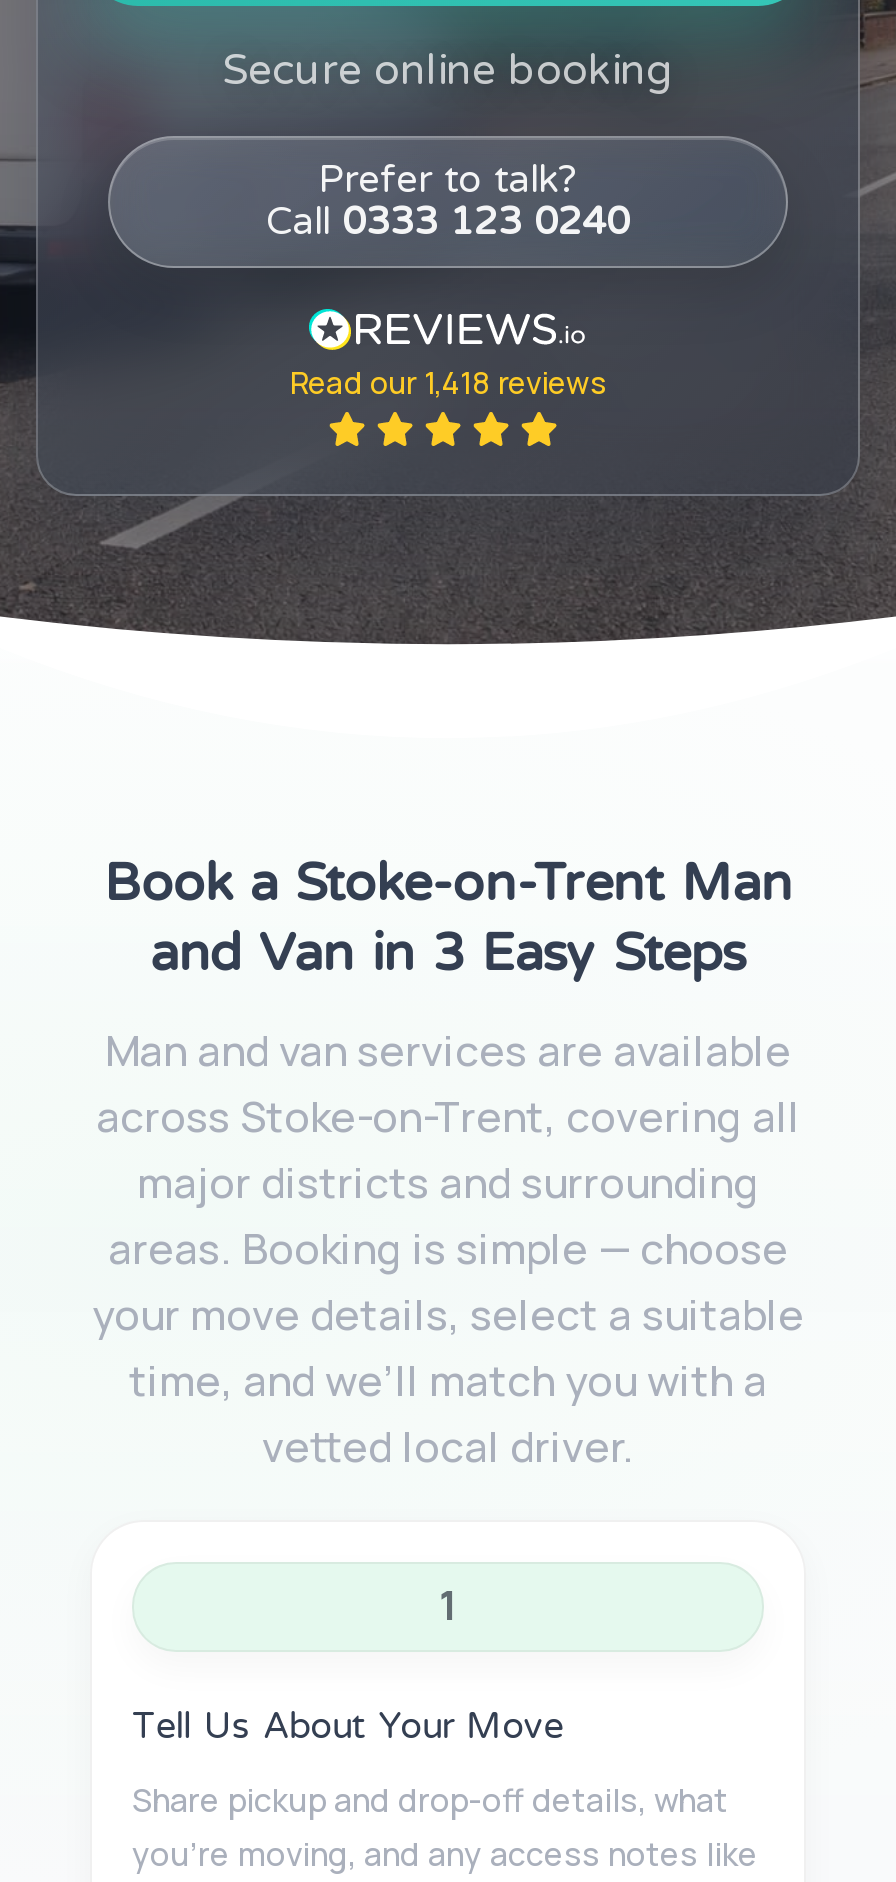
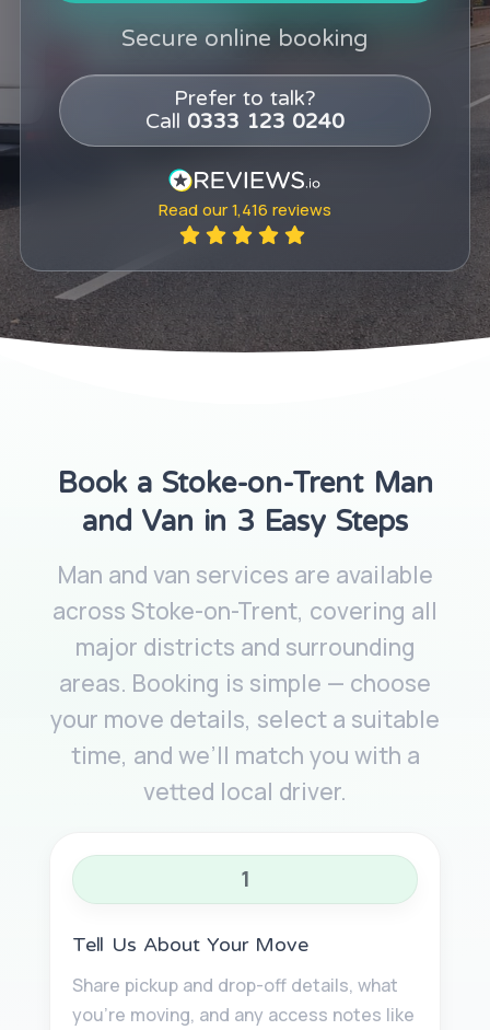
[290,363,606,405] Read our 1,418 reviews -> [159,199,331,222] Read our 1,416 reviews

